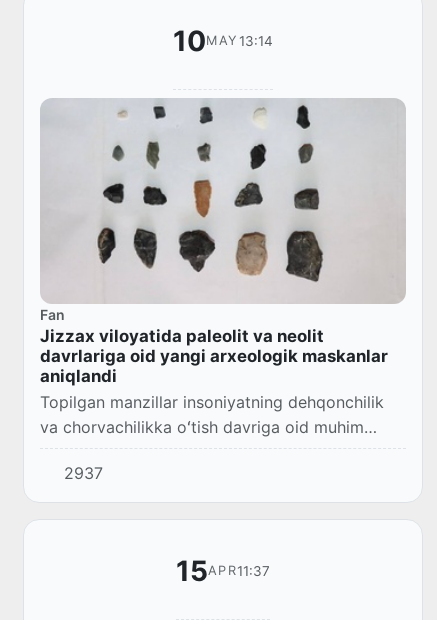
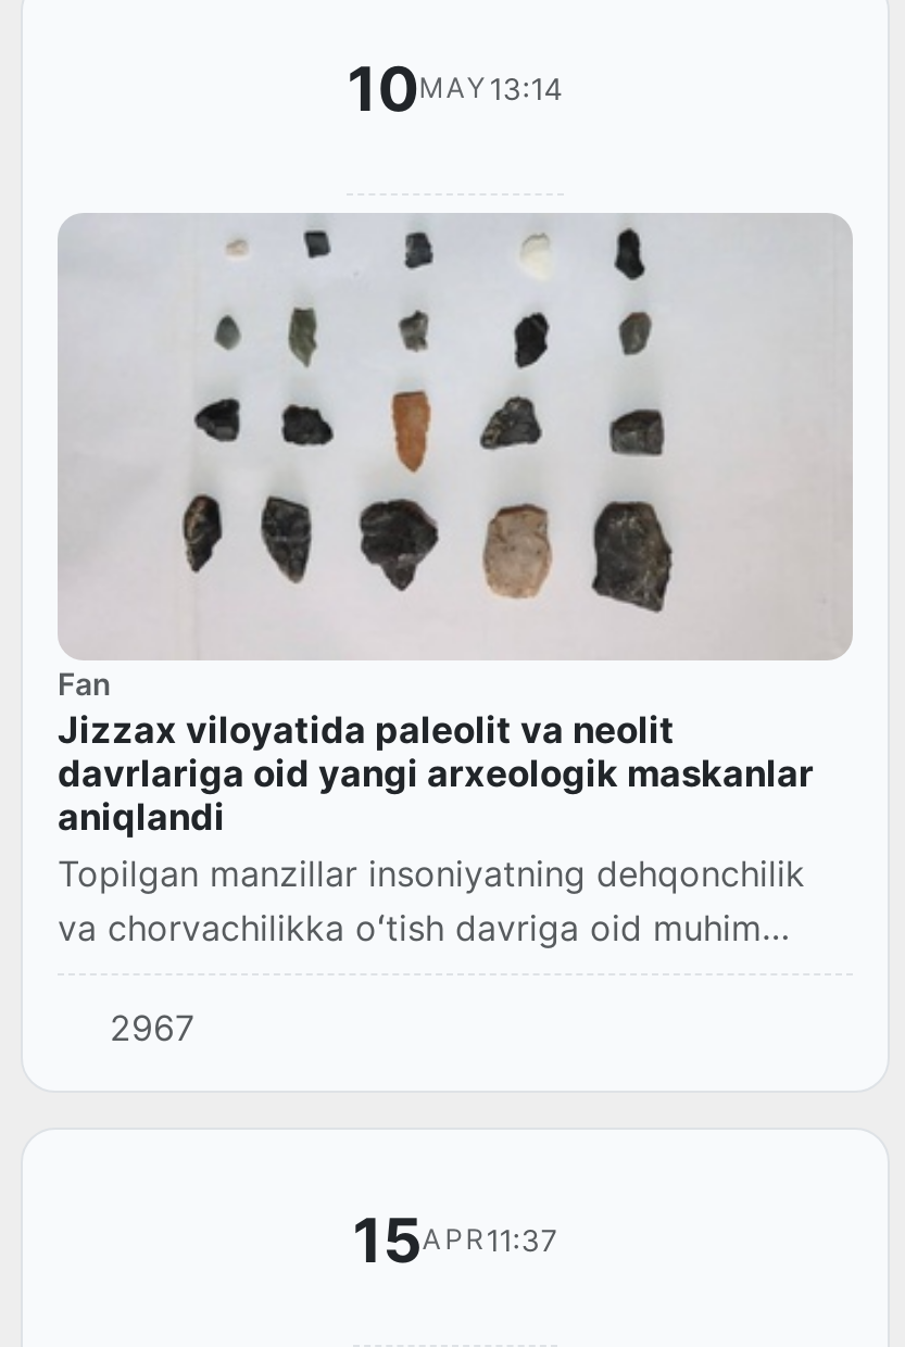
[64,463,103,483] 2937 -> [110,1005,194,1049] 2967

